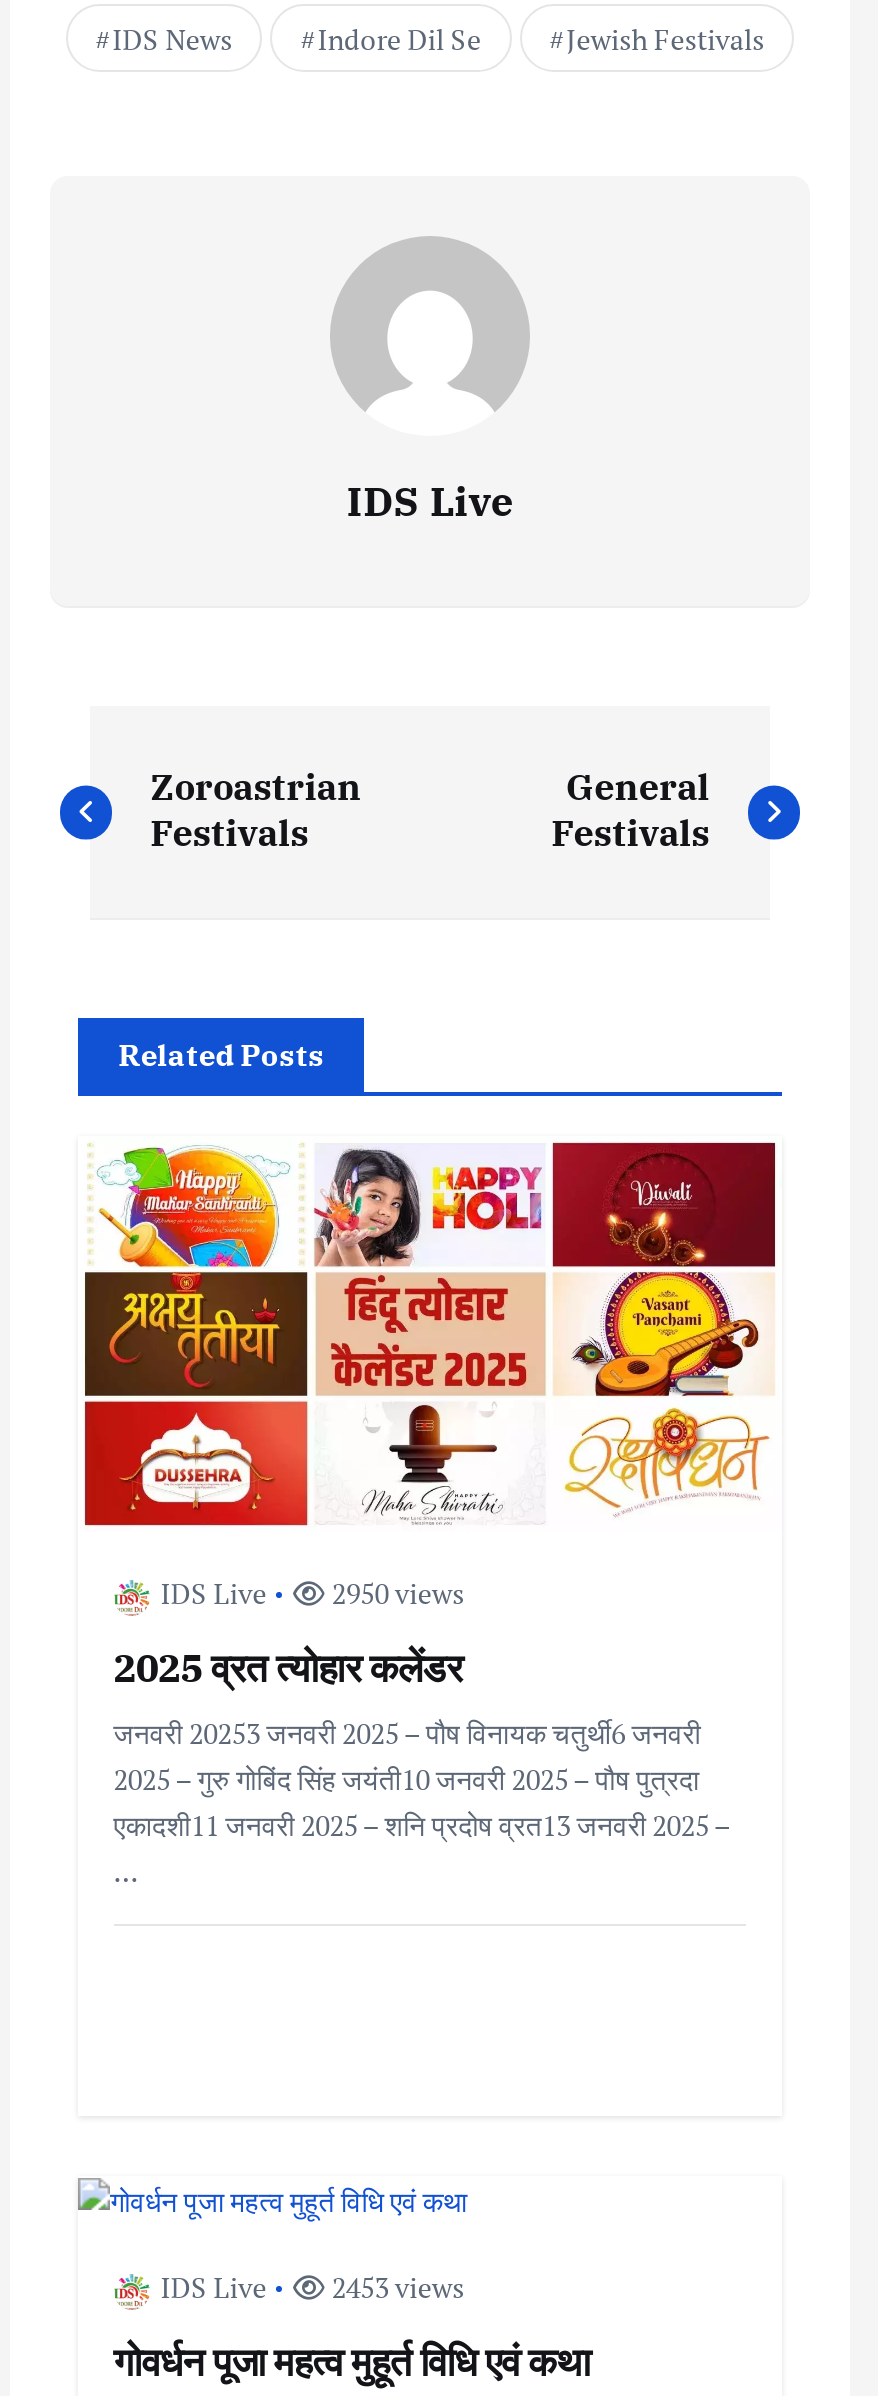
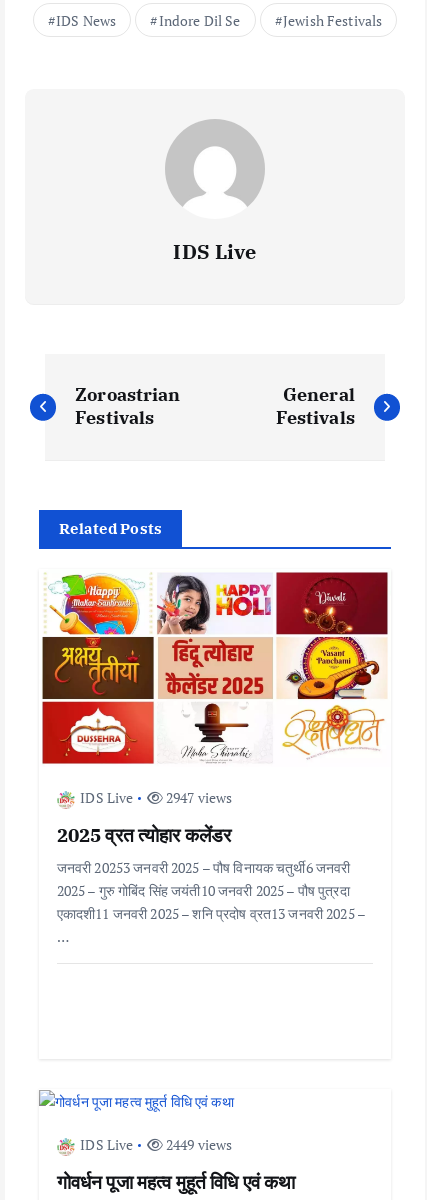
[325,1575,464,1613] 2950 views -> [163,788,232,807] 2947 views
[160,2268,464,2306] IDS Live 2453 views -> [80,1135,232,1154] IDS Live 2449 views

